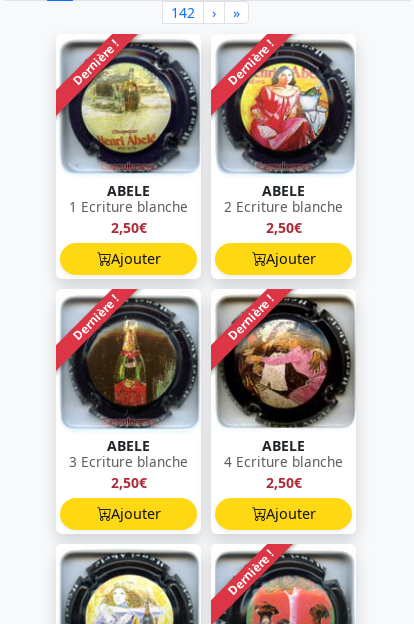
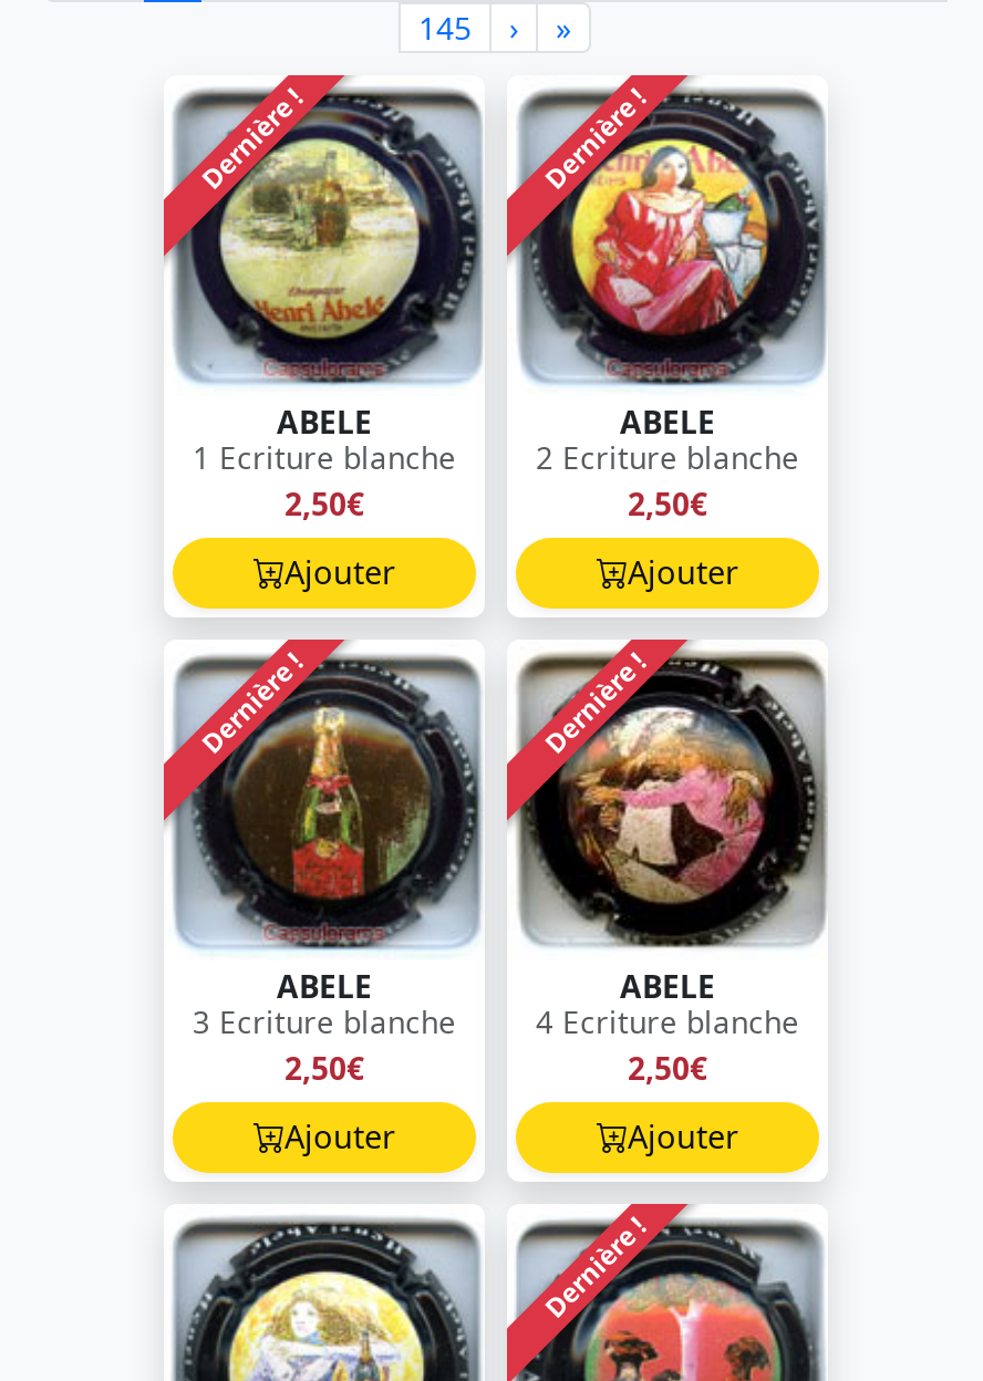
[171,3,195,22] 142 -> [418,6,472,48] 145

